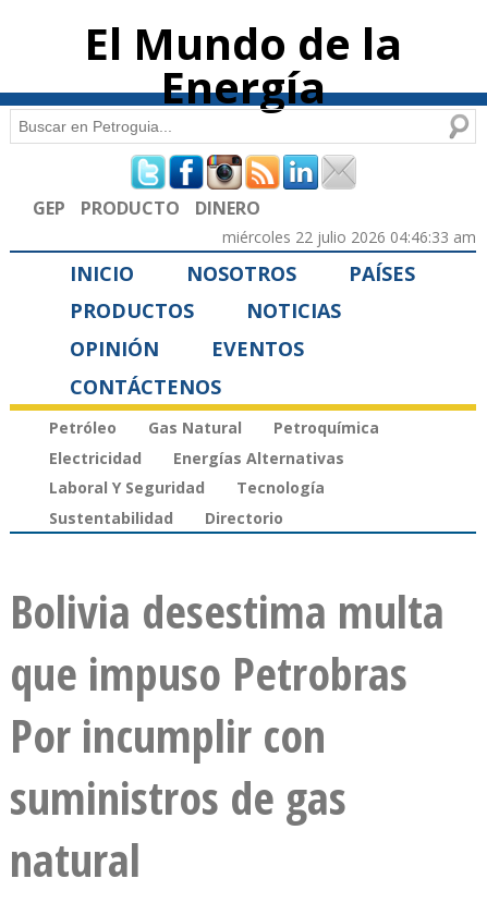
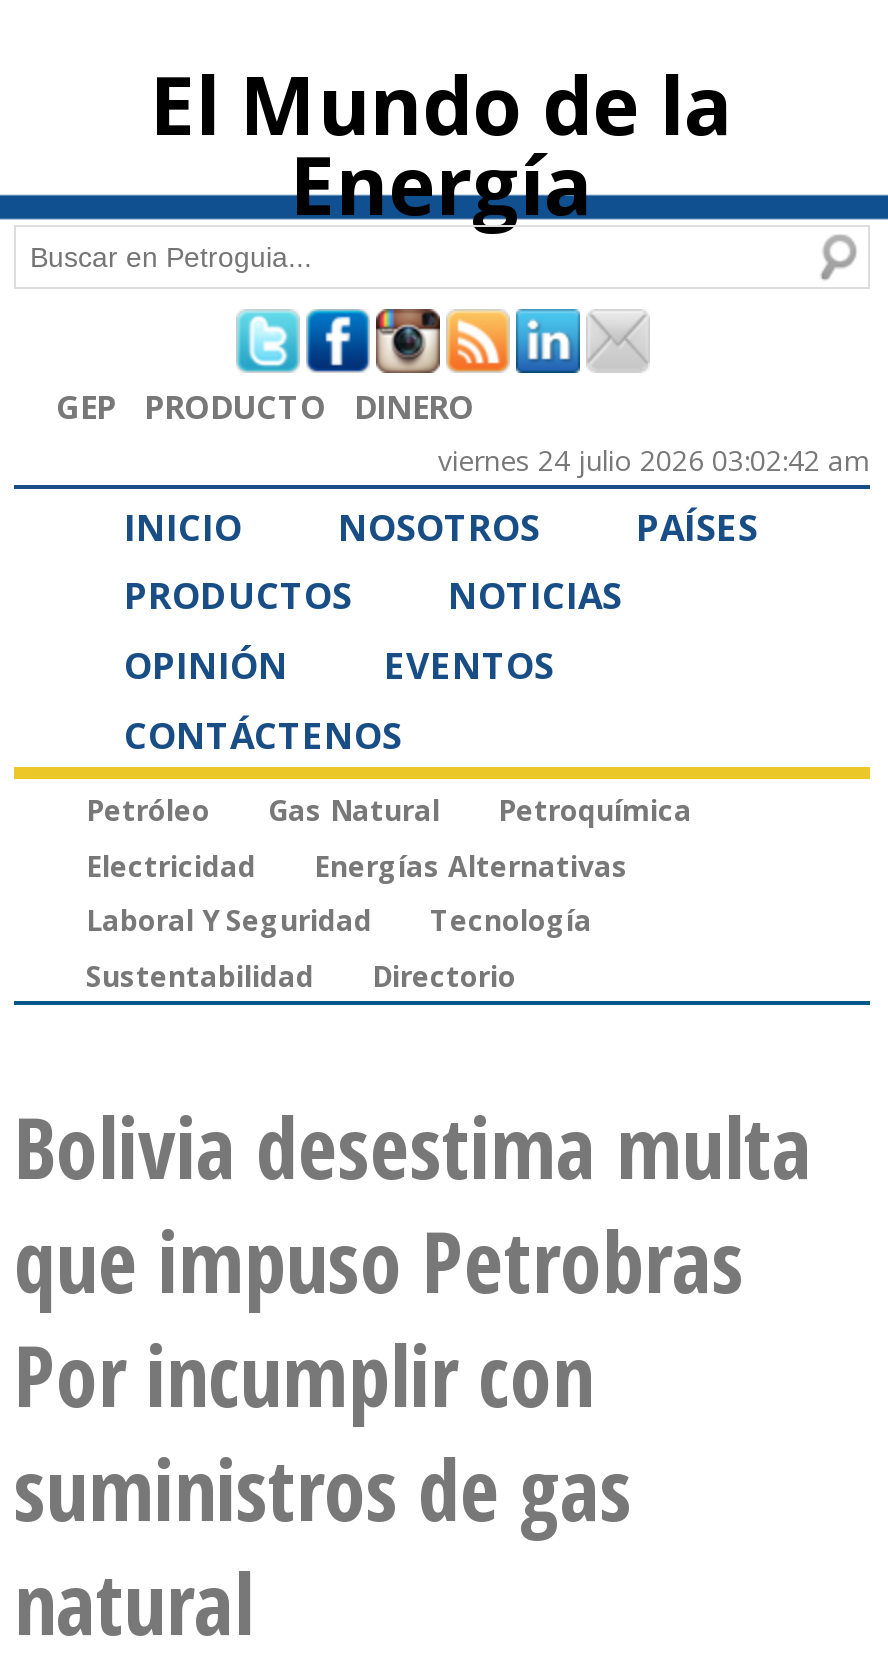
[222,226,476,247] miércoles 22 julio 2026 04:46:33 am -> [438,441,870,479] viernes 24 julio 2026 03:02:42 am

